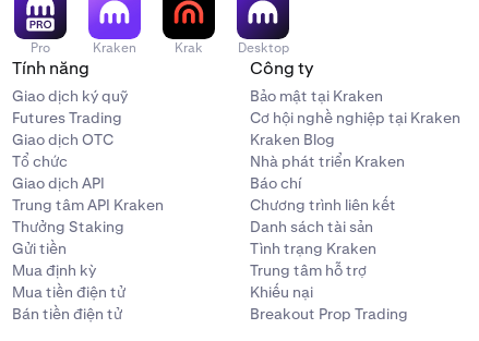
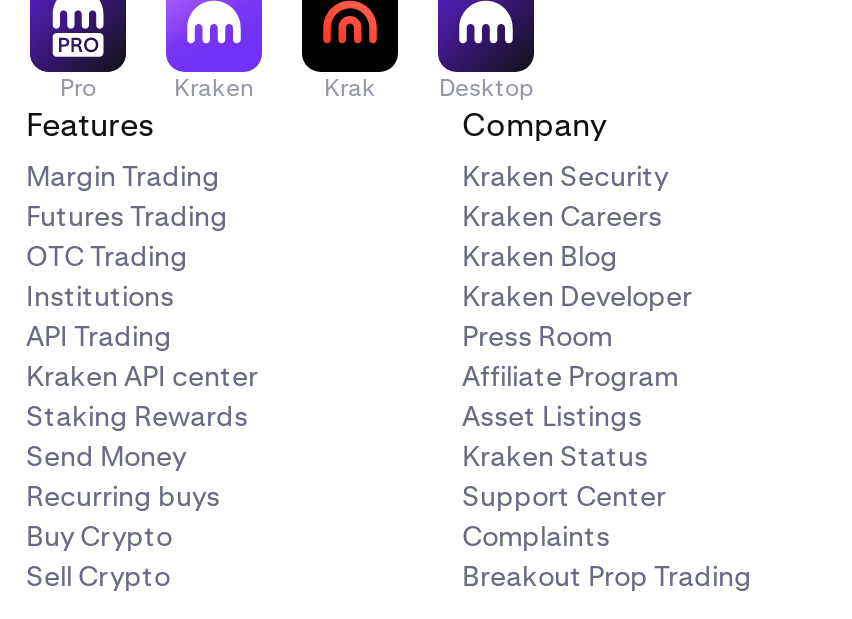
[12,57,128,106] Tính năng | Giao dịch ký quỹ -> [26,104,220,194] Features | Margin Trading
[250,57,460,127] Công ty | Bảo mật tại Kraken | Cơ hội nghề nghiệp tại Kraken -> [462,104,668,234] Company | Kraken Security | Kraken Careers
[12,130,164,324] Giao dịch OTC | Tổ chức | Giao dịch API | Trung tâm API Kraken | Thưởng Staking | Gửi tiền | Mua định kỳ | Mua tiền điện tử | Bán tiền điện tử -> [26,238,258,594] OTC Trading | Institutions | API Trading | Kraken API center | Staking Rewards | Send Money | Recurring buys | Buy Crypto | Sell Crypto
[250,151,405,302] Nhà phát triển Kraken | Báo chí | Chương trình liên kết | Danh sách tài sản | Tình trạng Kraken | Trung tâm hỗ trợ | Khiếu nại -> [462,278,692,554] Kraken Developer | Press Room | Affiliate Program | Asset Listings | Kraken Status | Support Center | Complaints

